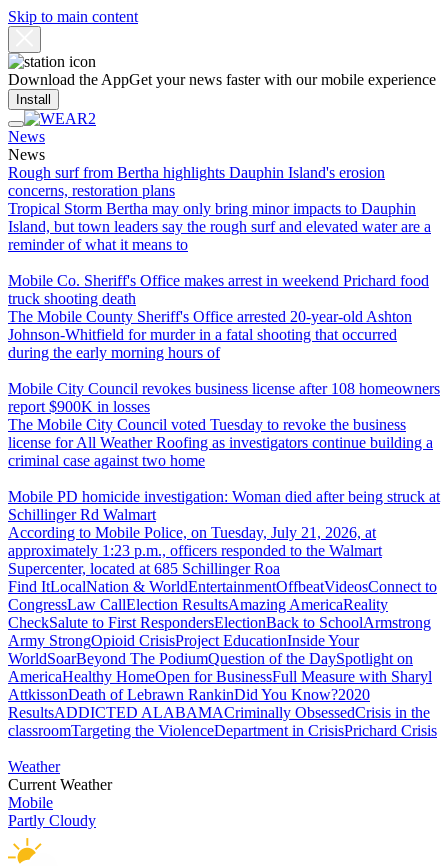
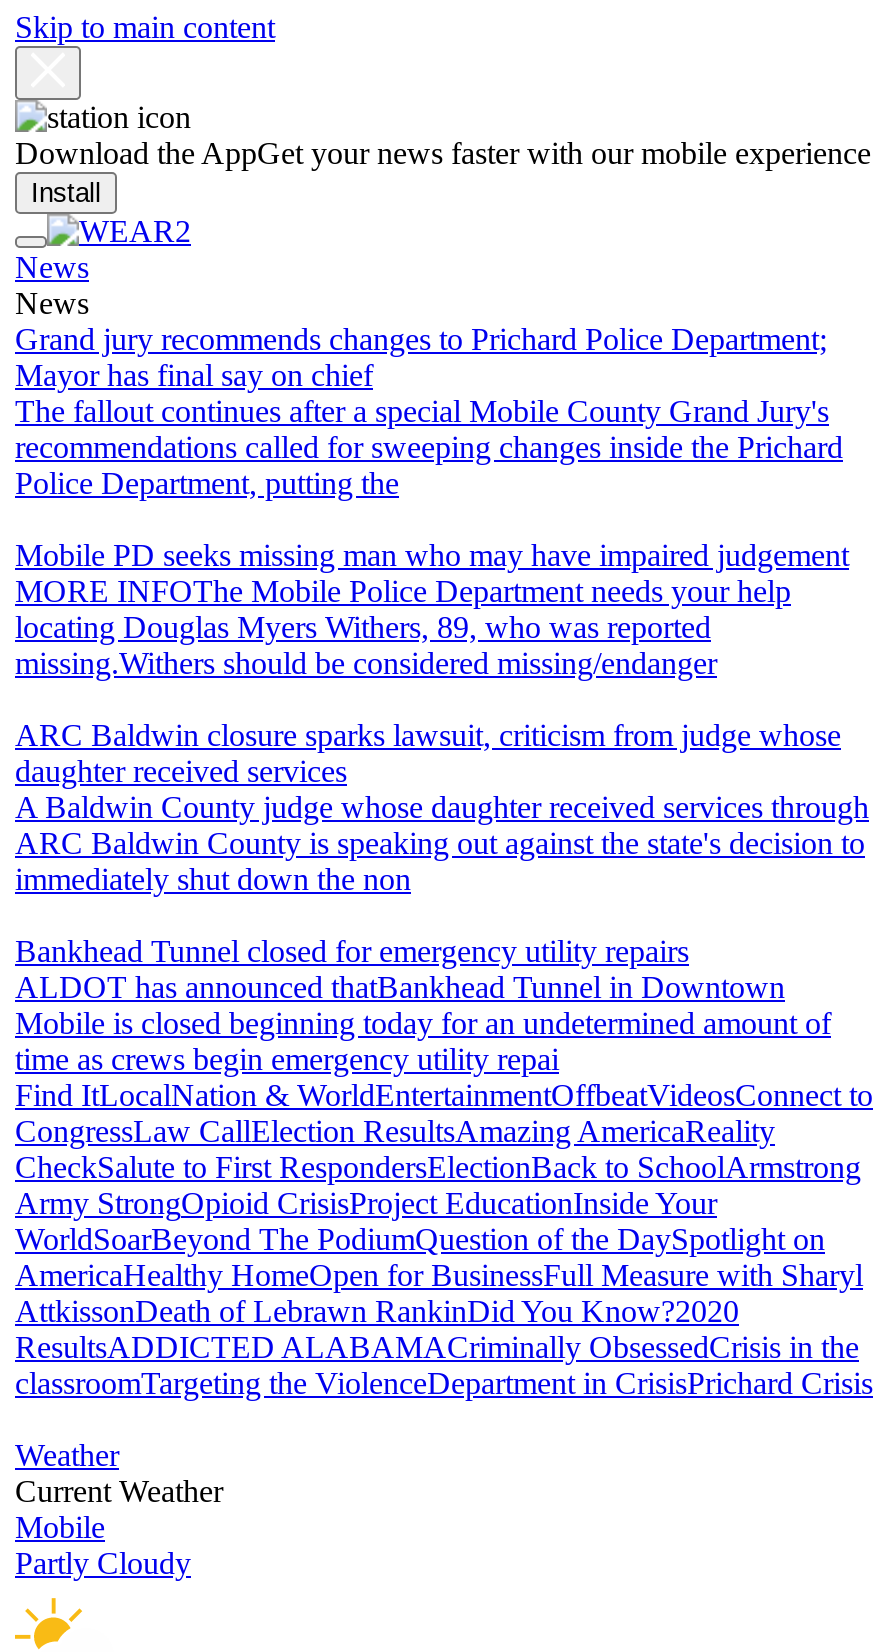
[8,164,431,253] Rough surf from Bertha highlights Dauphin Island's erosion | concerns, restoration plans | Tropical Storm Bertha may only bring minor impacts to Dauphin | Island, but town leaders say the rough surf and elevated water are a | reminder of what it means to -> [15,322,843,500] Grand jury recommends changes to Prichard Police Department; | Mayor has final say on chief | The fallout continues after a special Mobile County Grand Jury's | recommendations called for sweeping changes inside the Prichard | Police Department, putting the
[8,272,429,361] Mobile Co. Sheriff's Office makes arrest in weekend Prichard food | truck shooting death | The Mobile County Sheriff's Office arrested 20-year-old Ashton | Johnson-Whitfield for murder in a fatal shooting that occurred | during the early morning hours of -> [15,538,849,680] Mobile PD seeks missing man who may have impaired judgement | MORE INFOThe Mobile Police Department needs your help | locating Douglas Myers Withers, 89, who was reported | missing.Withers should be considered missing/endanger
[8,380,440,469] Mobile City Council revokes business license after 108 homeowners | report $900K in losses | The Mobile City Council voted Tuesday to revoke the business | license for All Weather Roofing as investigators continue building a | criminal case against two home -> [15,718,869,896] ARC Baldwin closure sparks lawsuit, criticism from judge whose | daughter received services | A Baldwin County judge whose daughter received services through | ARC Baldwin County is speaking out against the state's decision to | immediately shut down the non
[8,488,440,577] Mobile PD homicide investigation: Woman died after being struck at | Schillinger Rd Walmart | According to Mobile Police, on Tuesday, July 21, 2026, at | approximately 1:23 p.m., officers responded to the Walmart | Supercenter, located at 685 Schillinger Roa -> [15,934,831,1076] Bankhead Tunnel closed for emergency utility repairs | ALDOT has announced thatBankhead Tunnel in Downtown | Mobile is closed beginning today for an undetermined amount of | time as crews begin emergency utility repai

